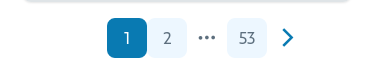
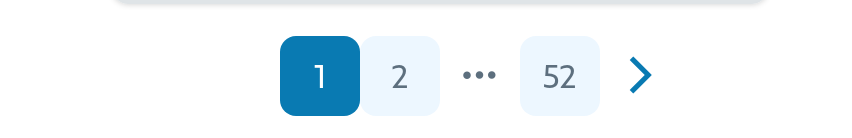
[239,28,255,48] 53 -> [543,56,577,96] 52

